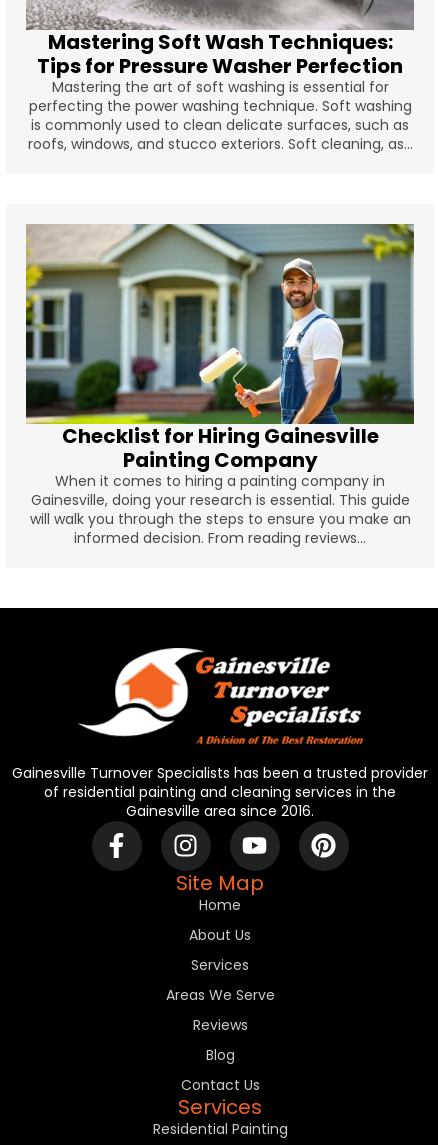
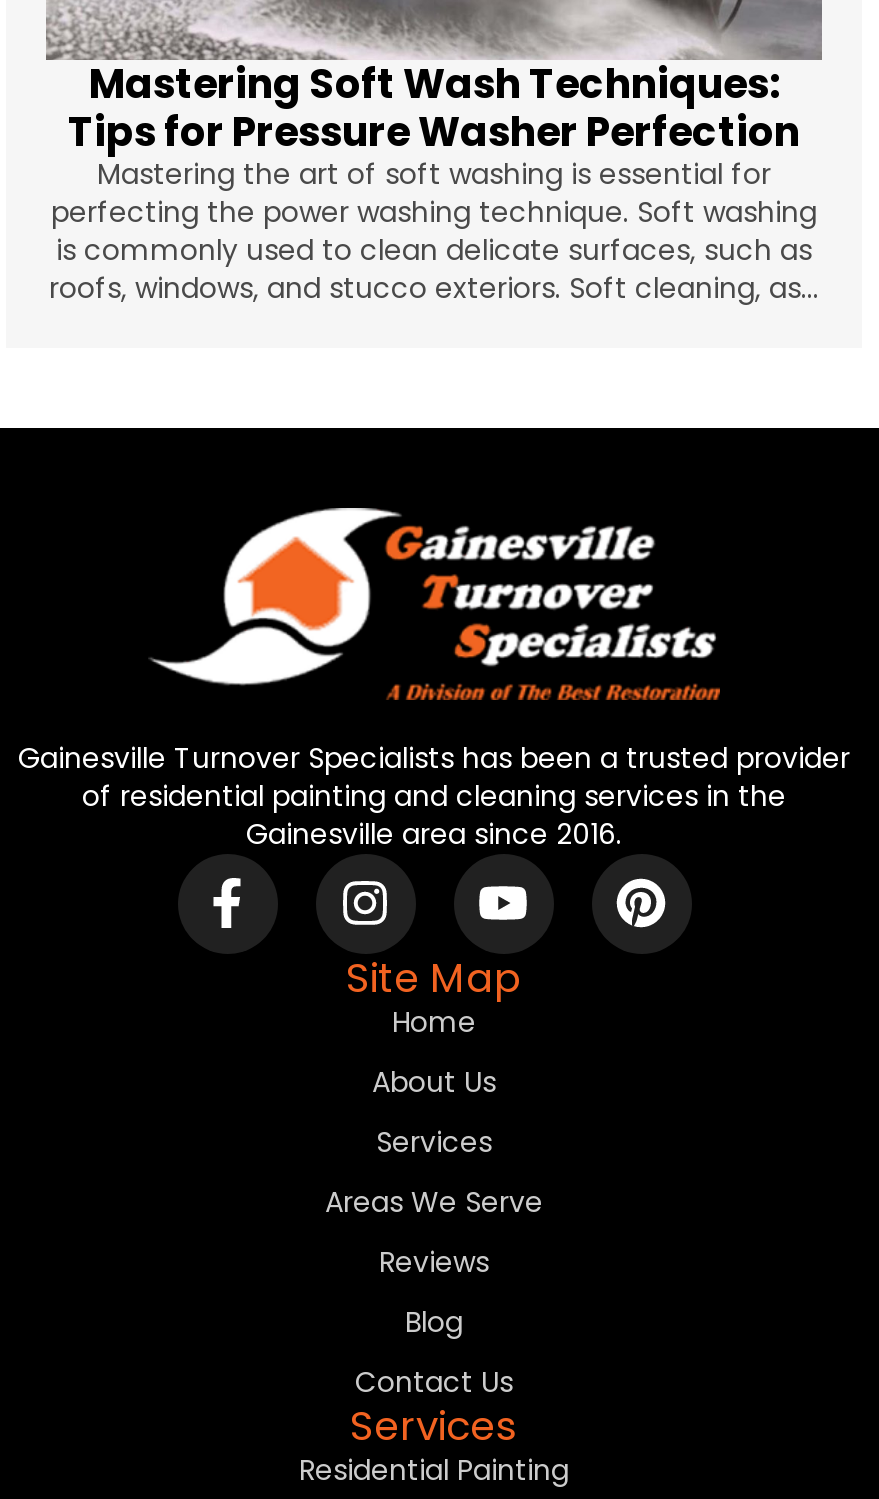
[25,214,415,548] [image] | Checklist for Hiring Gainesville | Painting Company | When it comes to hiring a painting company in | Gainesville, doing your research is essential. This guide | will walk you through the steps to ensure you make an | informed decision. From reading reviews... -> none

